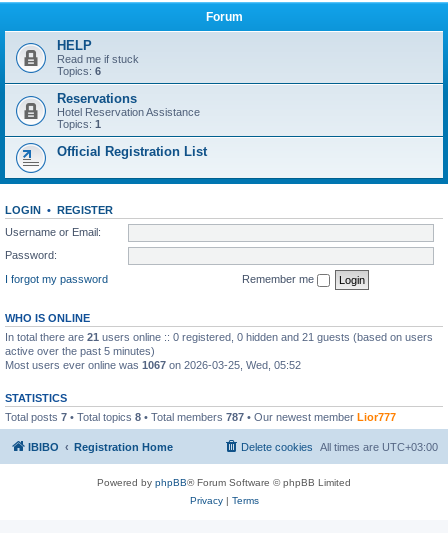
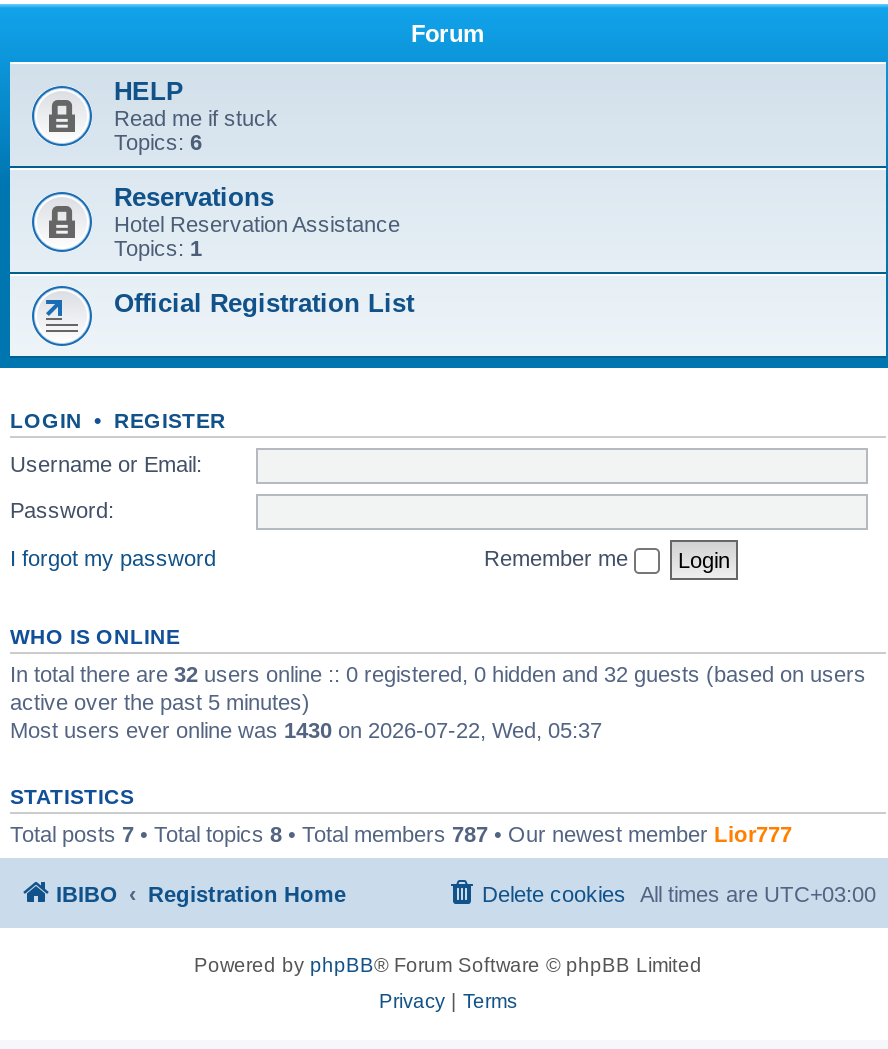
[5,330,433,342] In total there are 21 users online :: 0 registered, 0 hidden and 21 guests (based on users -> [10,661,866,685] In total there are 32 users online :: 0 registered, 0 hidden and 32 guests (based on users
[5,358,301,370] Most users ever online was 1067 on 2026-03-25, Wed, 05:52 -> [10,717,602,741] Most users ever online was 1430 on 2026-07-22, Wed, 05:37

